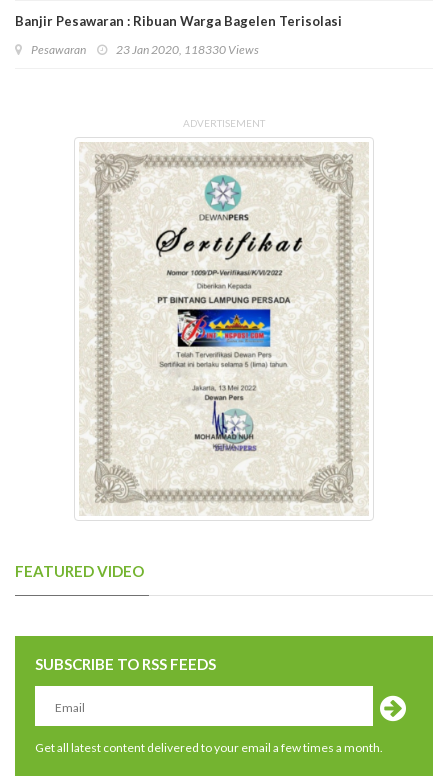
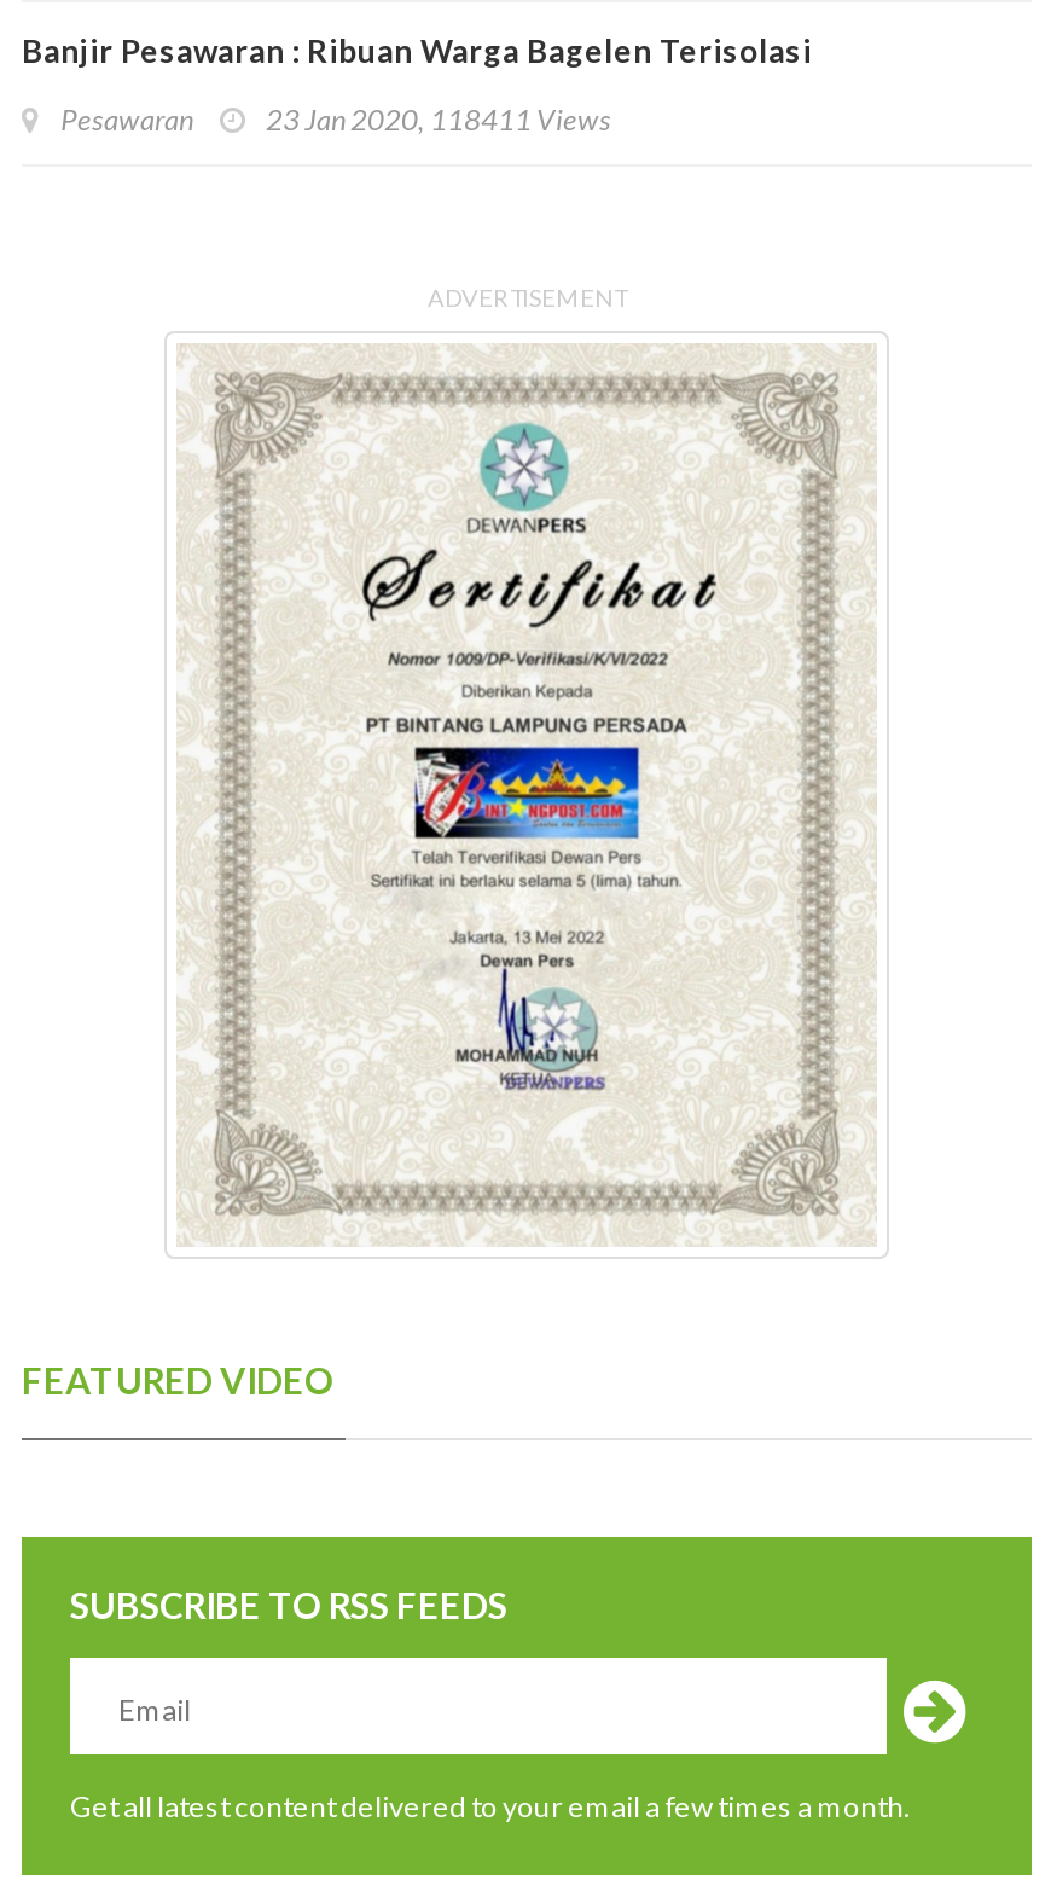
[31,42,259,57] Pesawaran 23 Jan 2020, 118330 Views -> [60,101,611,138] Pesawaran 23 Jan 2020, 118411 Views

